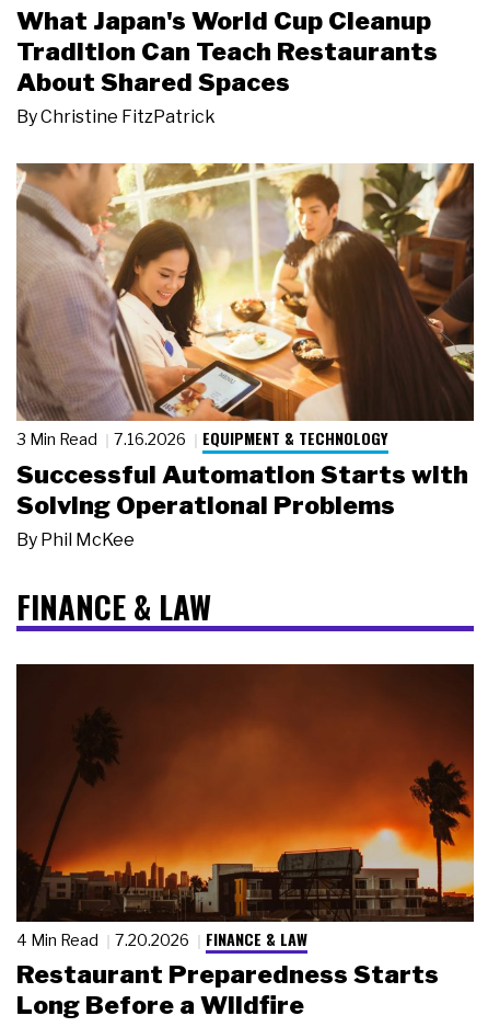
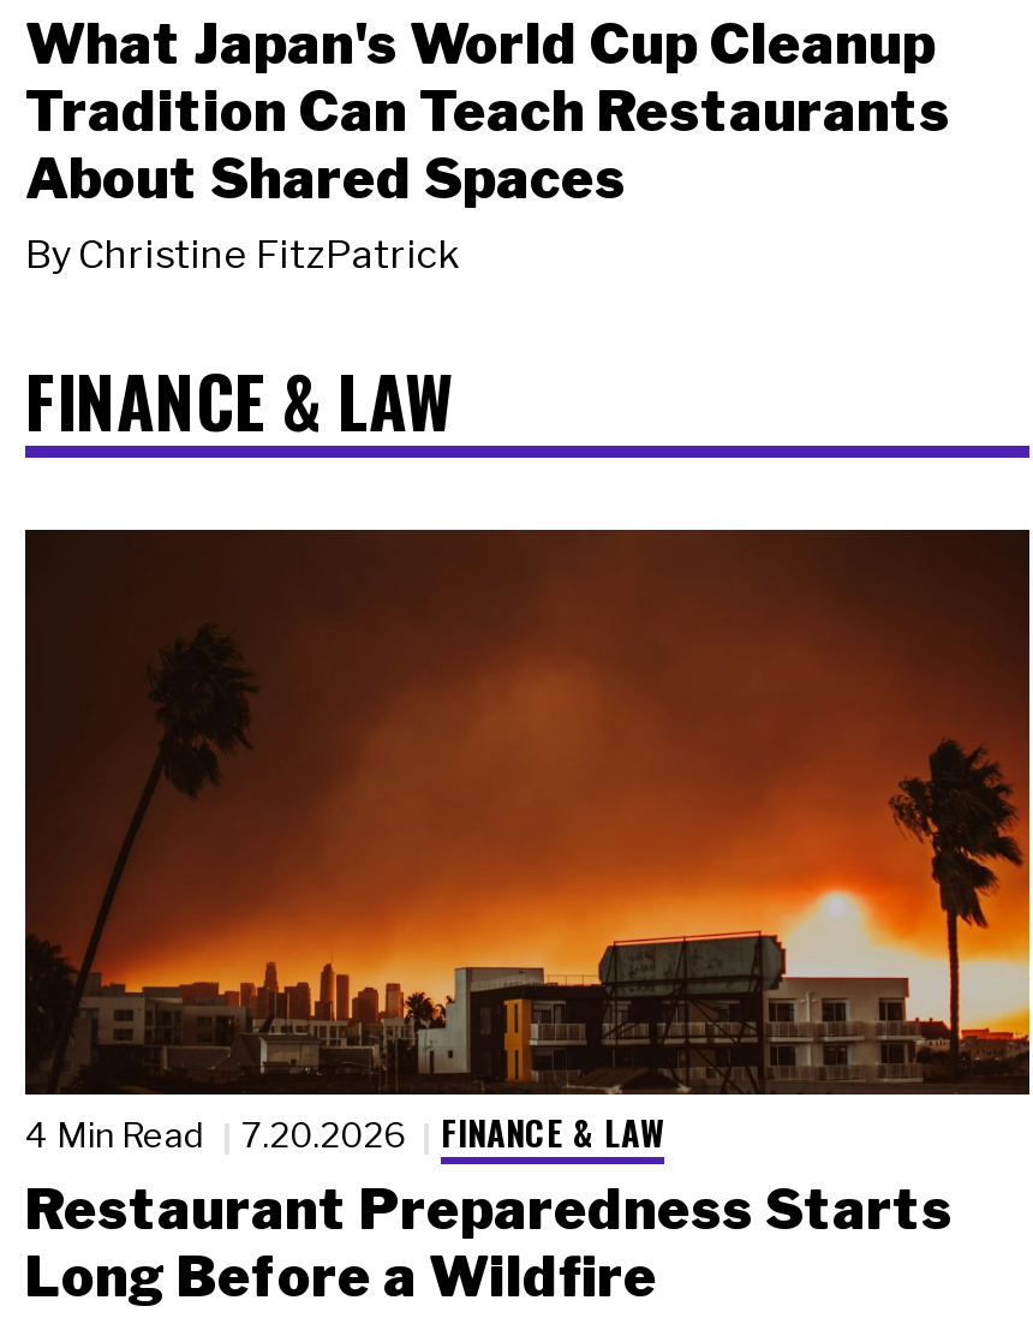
[15,162,475,550] [image] | 3 Min Read | 7.16.2026 | EQUIPMENT & TECHNOLOGY | Successful Automation Starts with | Solving Operational Problems | By Phil McKee -> none

